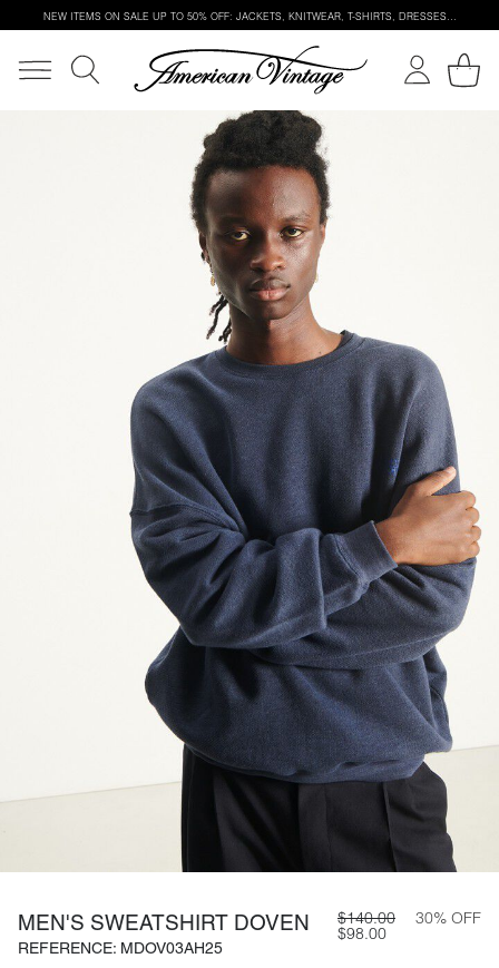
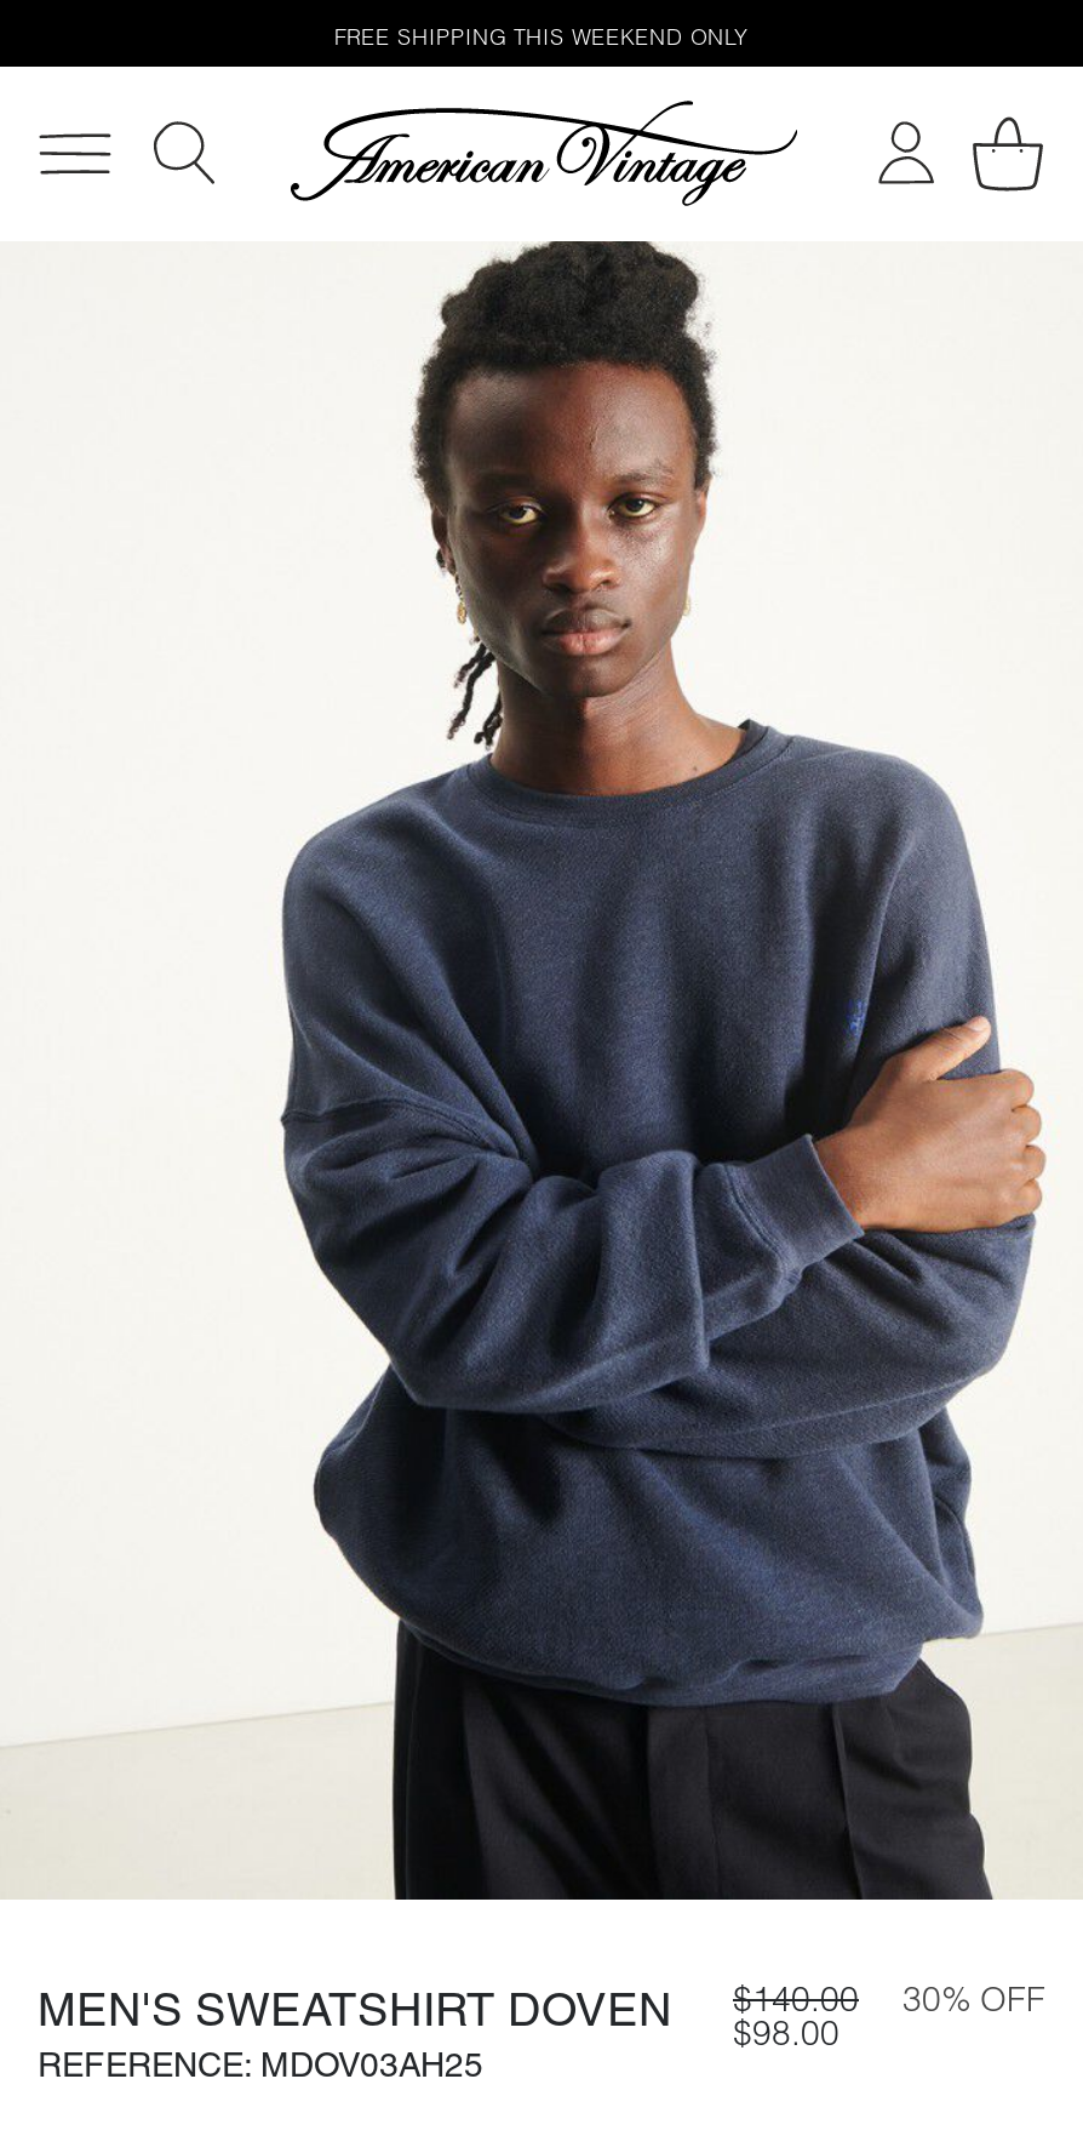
[43,9,456,22] NEW ITEMS ON SALE UP TO 50% OFF: JACKETS, KNITWEAR, T-SHIRTS, DRESSES… -> [334,22,749,48] FREE SHIPPING THIS WEEKEND ONLY

